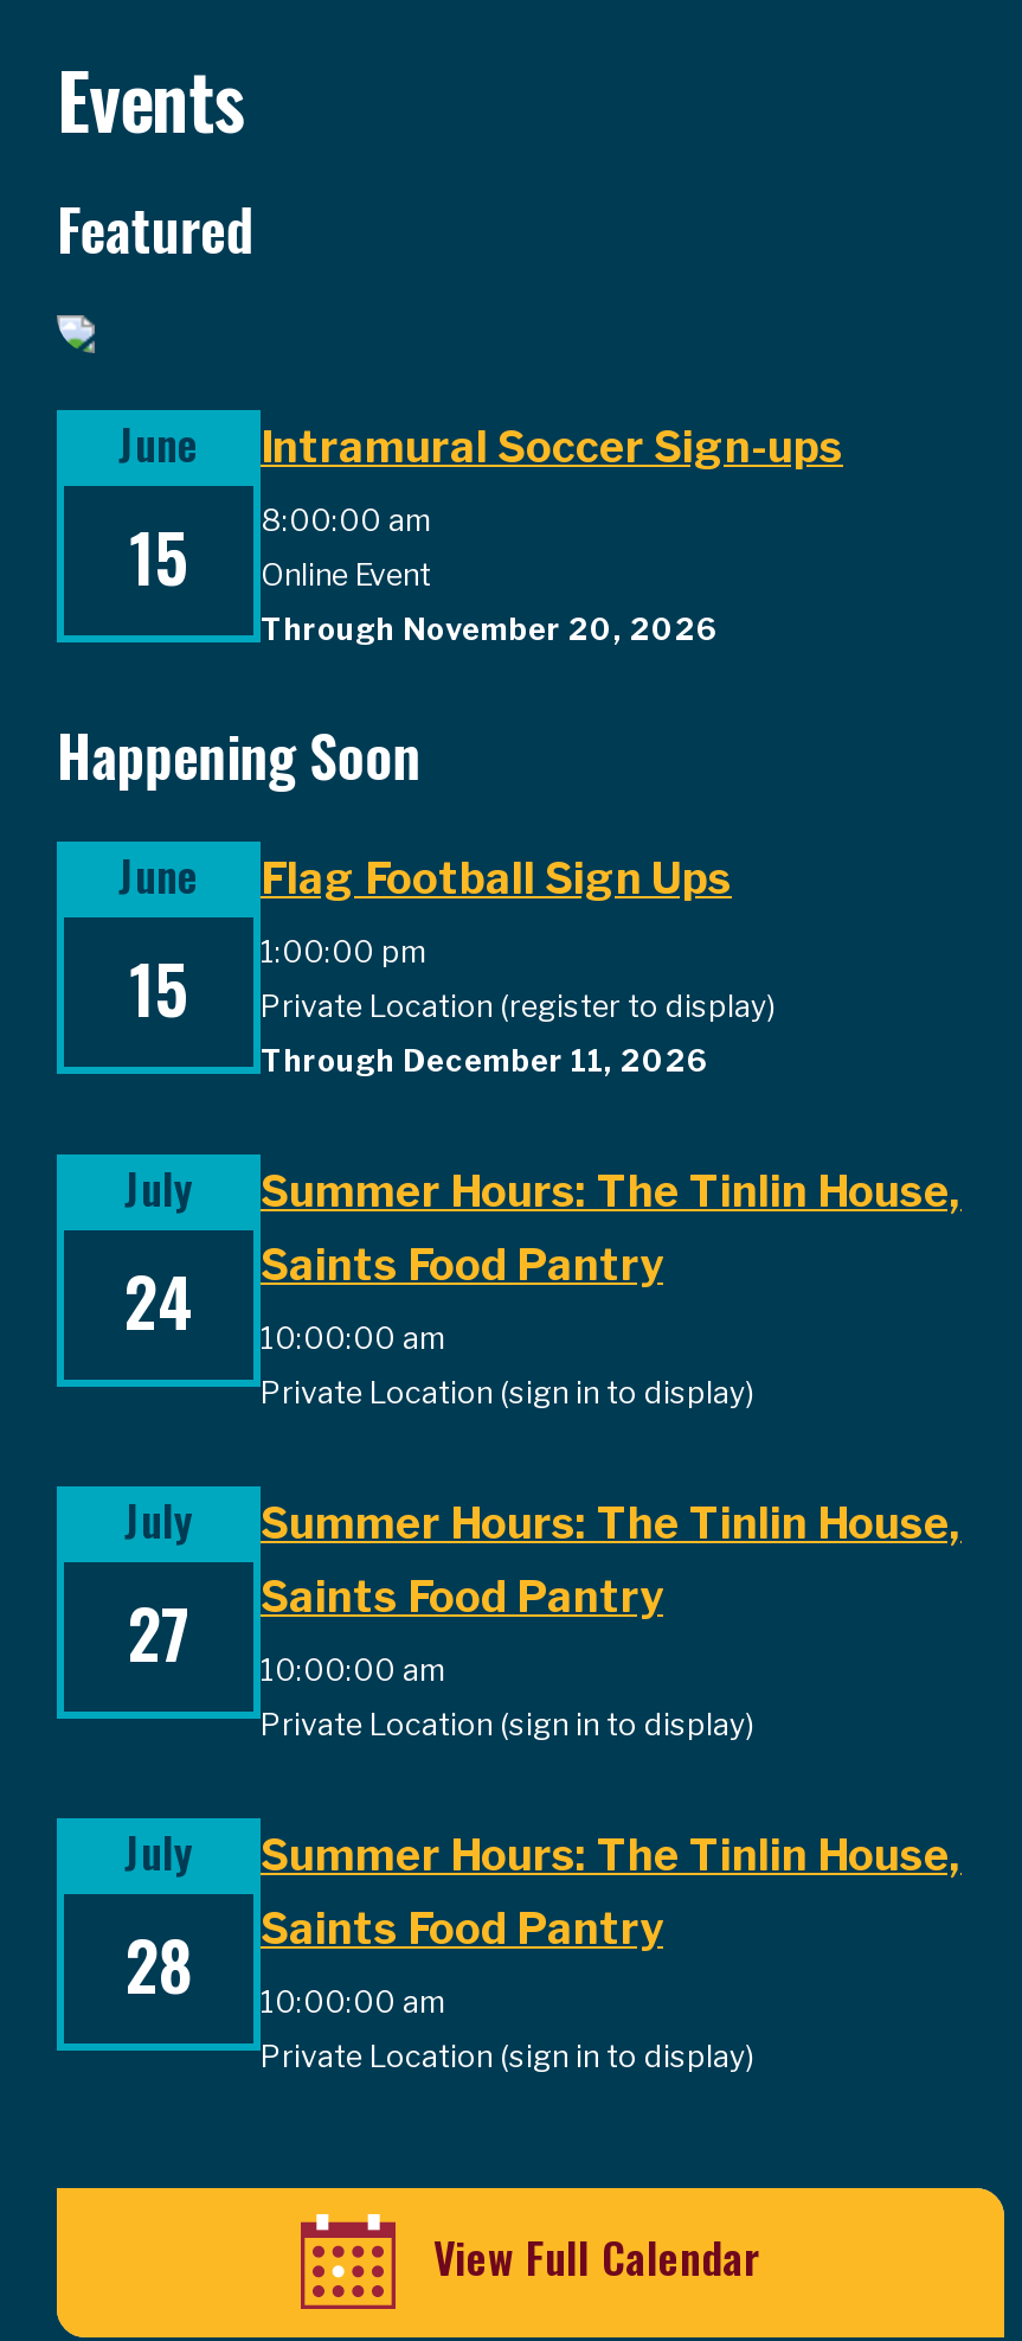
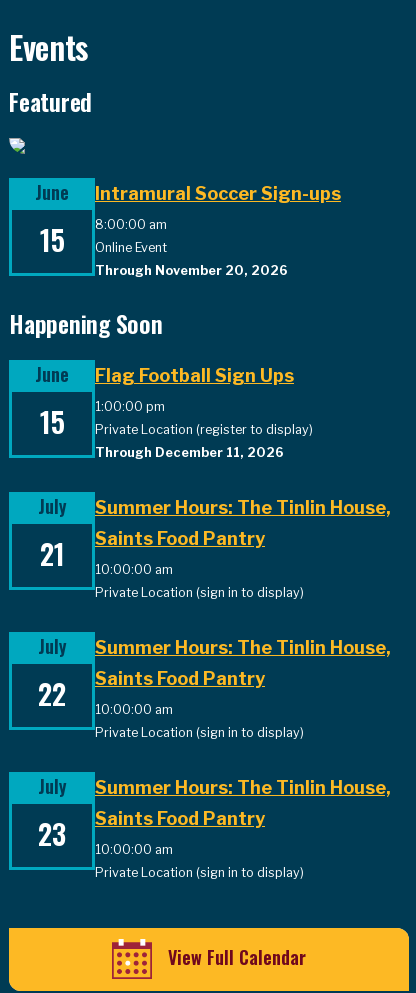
[124,1251,193,1348] 24 -> [39,533,64,574] 21
[128,1571,663,1687] 27 Saints Food Pantry 10:00:00 am -> [38,668,265,717] 22 Saints Food Pantry 10:00:00 am
[126,1903,663,2019] 28 Saints Food Pantry 10:00:00 am -> [38,808,265,857] 23 Saints Food Pantry 10:00:00 am

